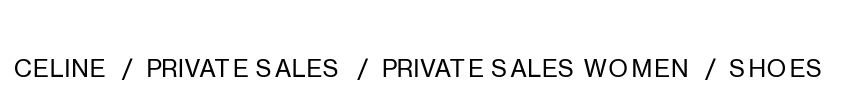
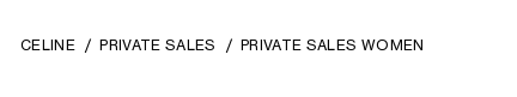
[729,53,825,83] SHOES -> none

